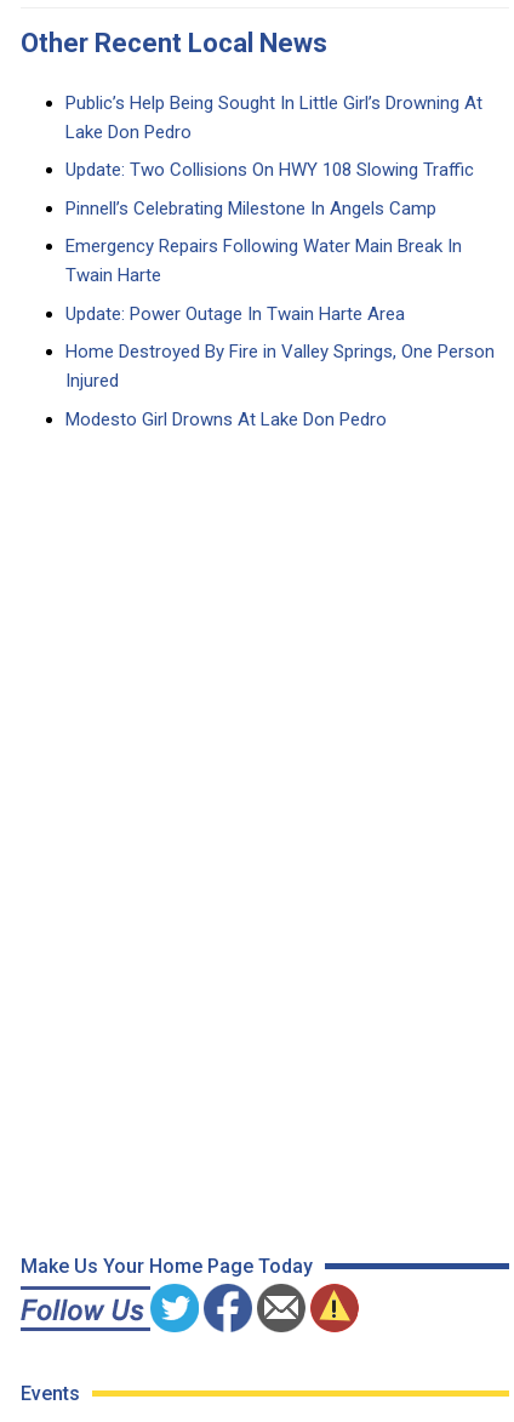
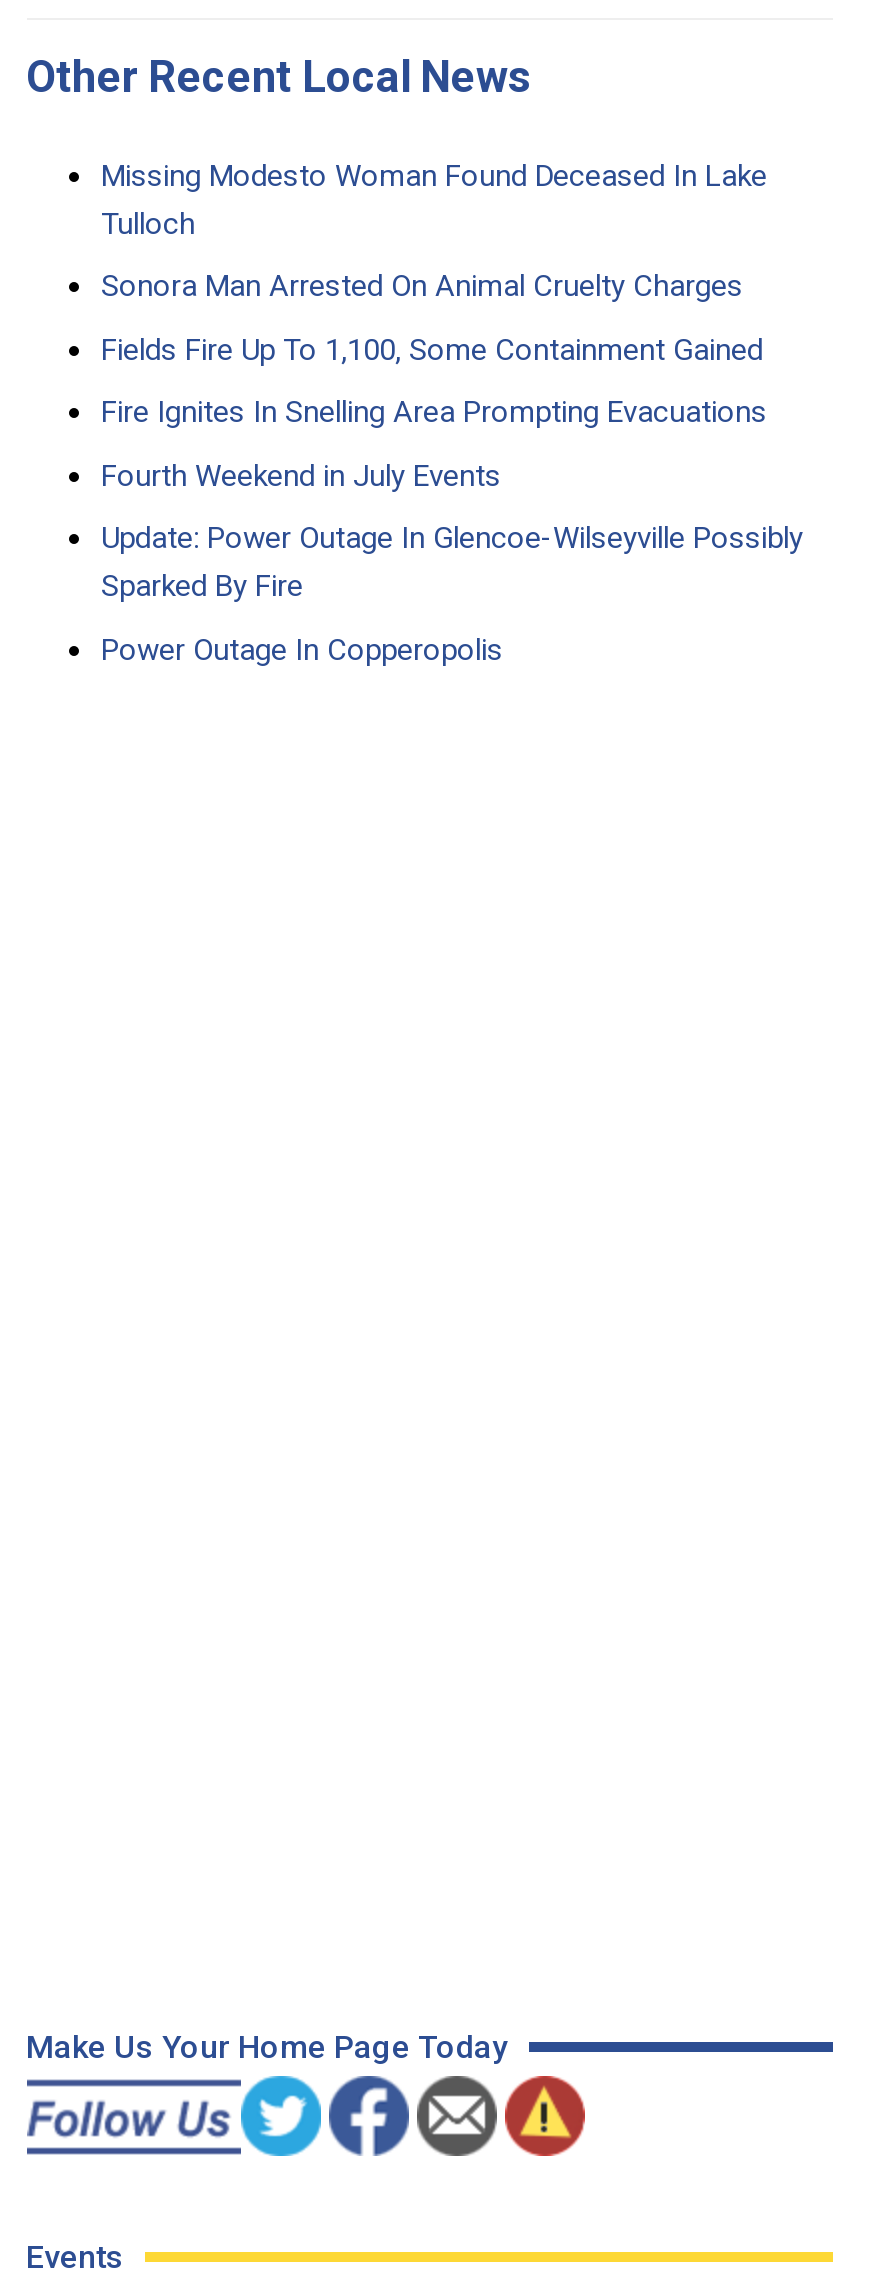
[65,92,482,143] Public’s Help Being Sought In Little Girl’s Drowning At | Lake Don Pedro -> [101,157,767,241] Missing Modesto Woman Found Deceased In Lake | Tulloch
[65,159,474,181] Update: Two Collisions On HWY 108 Slowing Traffic -> [101,268,743,304] Sonora Man Arrested On Animal Cruelty Charges
[65,197,436,219] Pinnell’s Celebrating Milestone In Angels Camp -> [101,331,763,367] Fields Fire Up To 1,100, Some Containment Gained
[65,235,462,286] Emergency Repairs Following Water Main Break In | Twain Harte -> [101,394,767,430] Fire Ignites In Snelling Area Prompting Evacuations
[65,303,405,325] Update: Power Outage In Twain Harte Area -> [101,457,501,493] Fourth Weekend in July Events
[65,341,495,392] Home Destroyed By Fire in Valley Springs, One Person | Injured -> [101,520,803,604] Update: Power Outage In Glencoe-Wilseyville Possibly | Sparked By Fire
[65,408,387,430] Modesto Girl Drowns At Lake Don Pedro -> [101,631,503,667] Power Outage In Copperopolis

